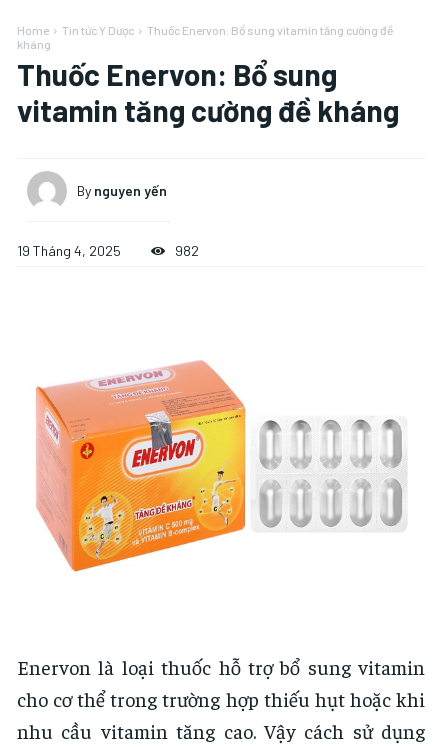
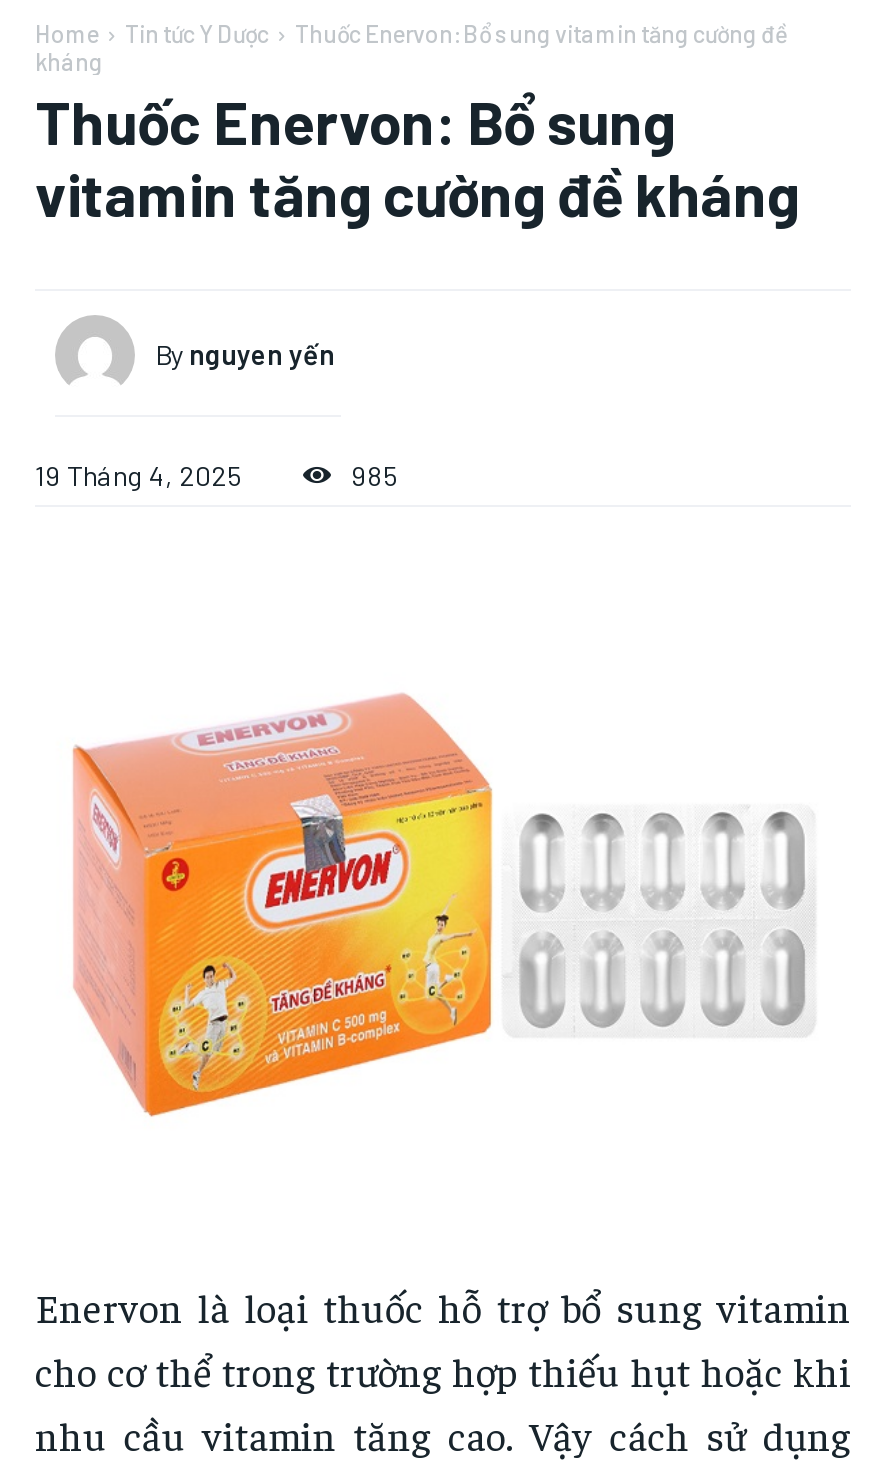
[175,243,199,260] 982 -> [351,459,399,493] 985

